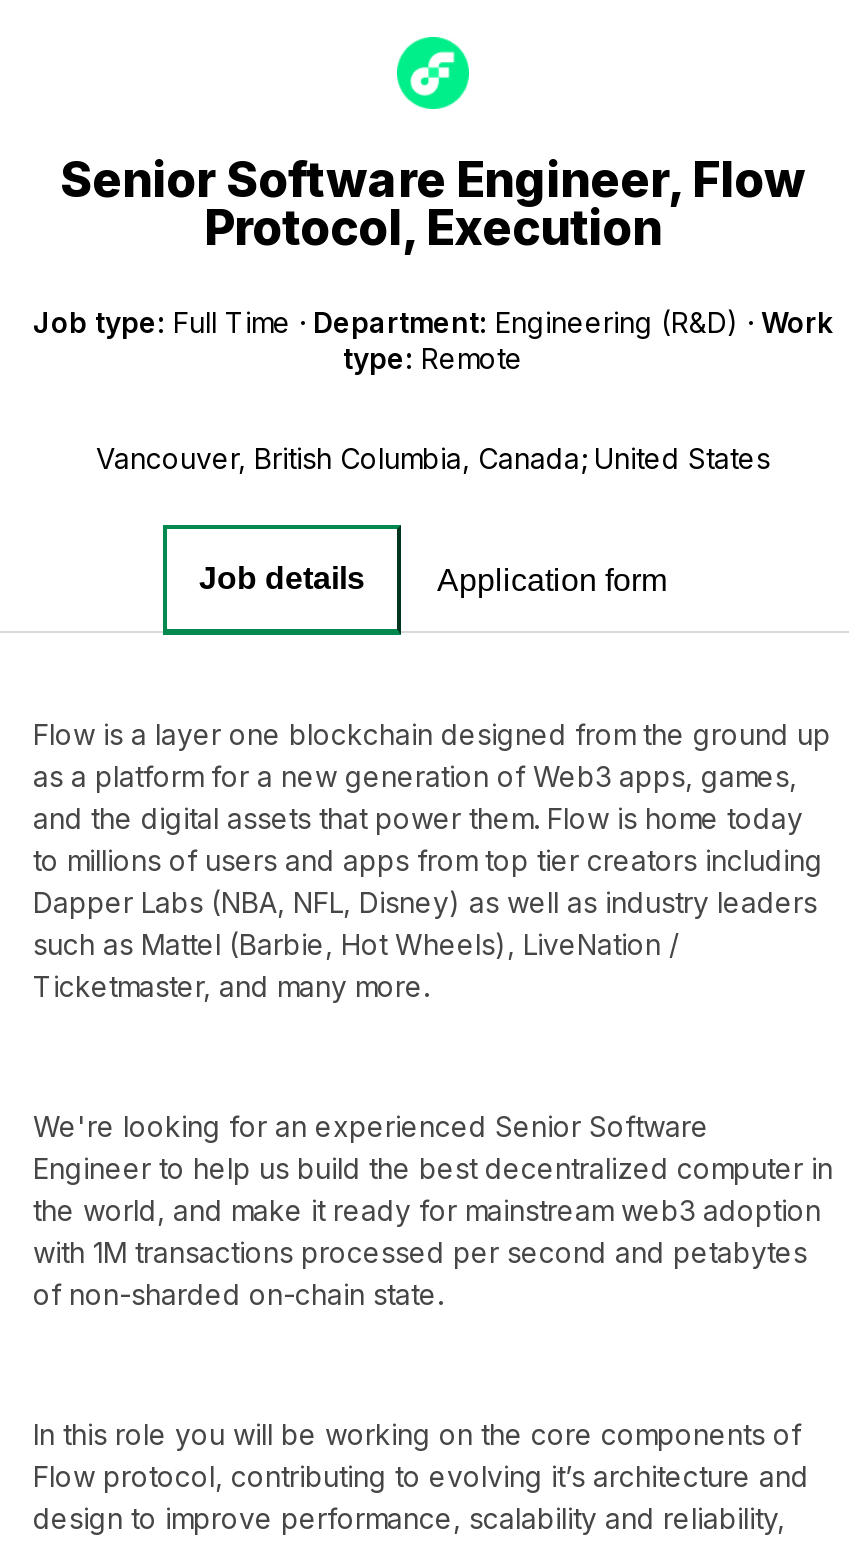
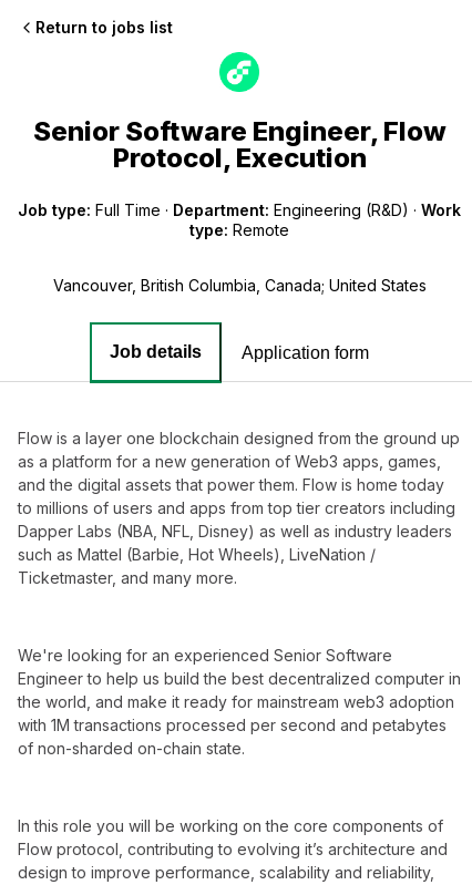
none -> [35,18,173,37] Return to jobs list

